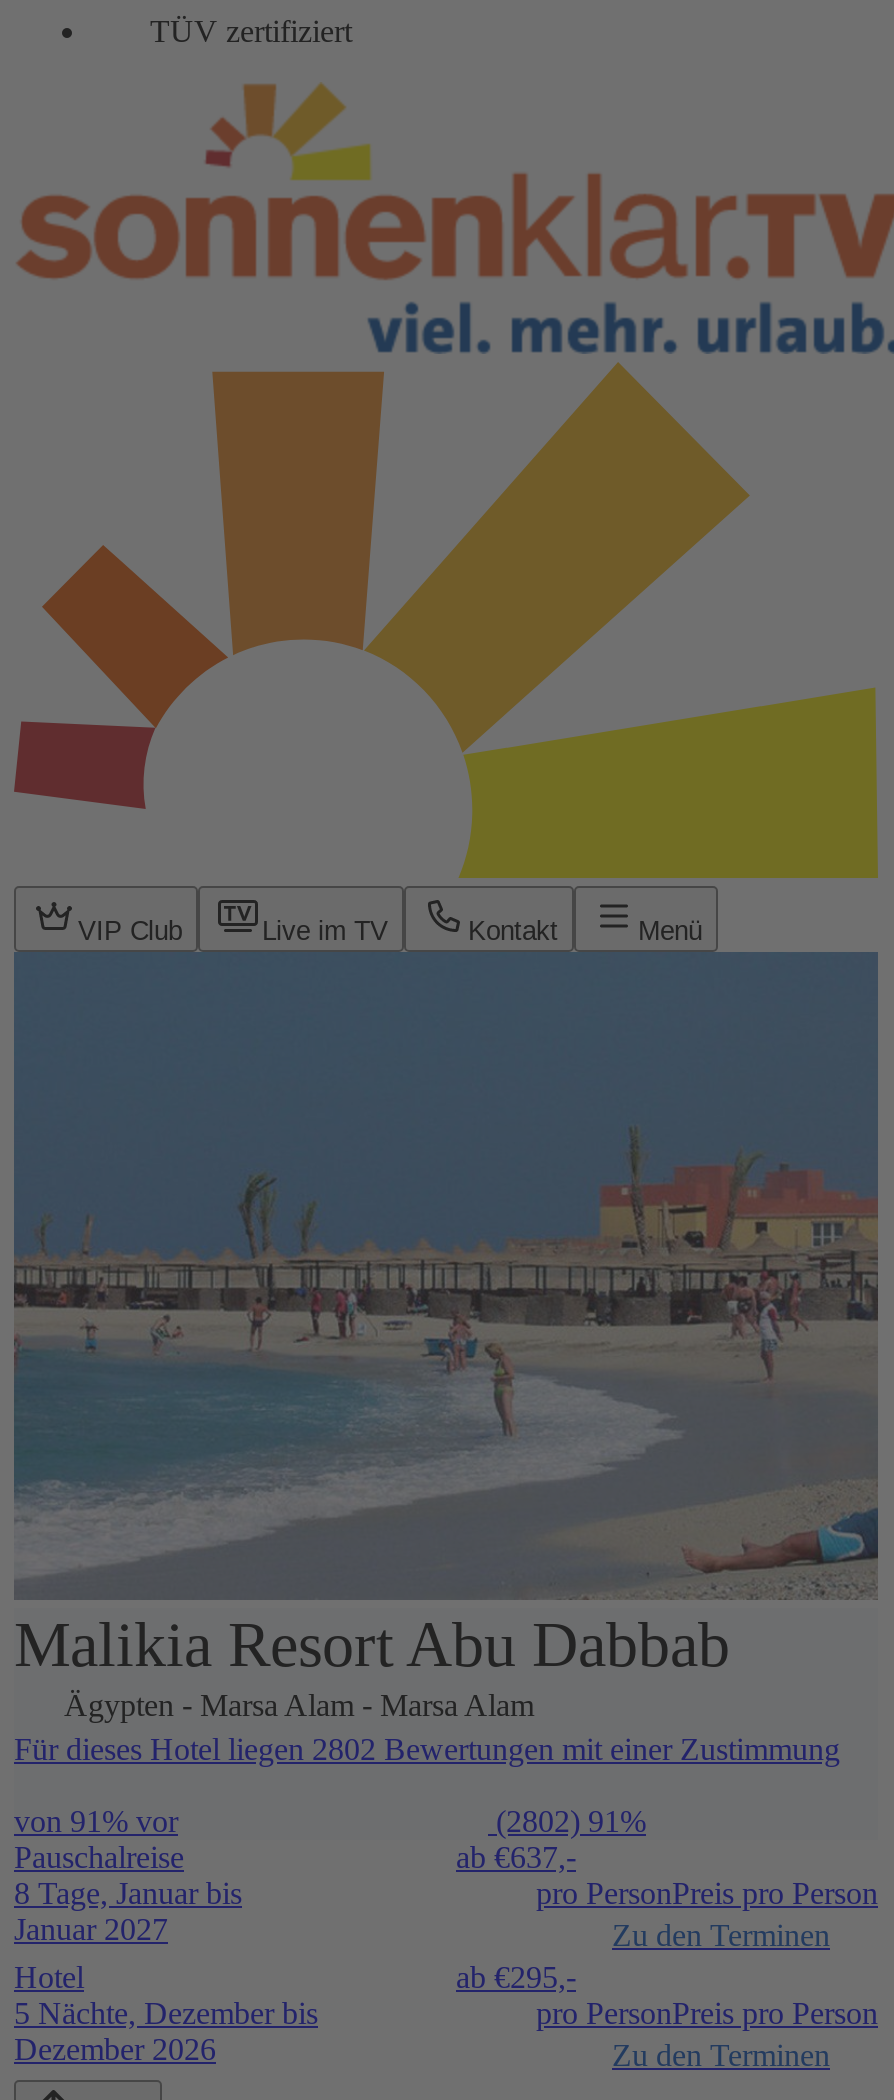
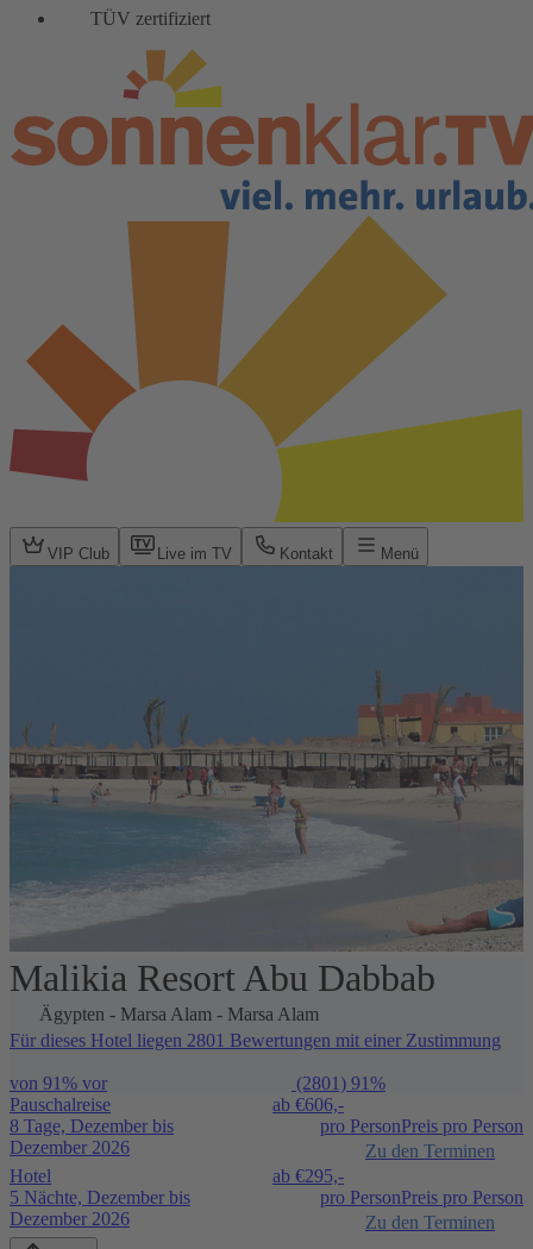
[14,1732,840,1766] Für dieses Hotel liegen 2802 Bewertungen mit einer Zustimmung -> [10,1030,501,1050] Für dieses Hotel liegen 2801 Bewertungen mit einer Zustimmung
[488,1804,646,1838] (2802) 91% -> [291,1073,385,1093] (2801) 91%
[456,1840,576,1874] ab €637,- -> [272,1094,344,1114] ab €606,-
[14,1876,242,1946] 8 Tage, Januar bis | Januar 2027 -> [10,1116,174,1157] 8 Tage, Dezember bis | Dezember 2026

